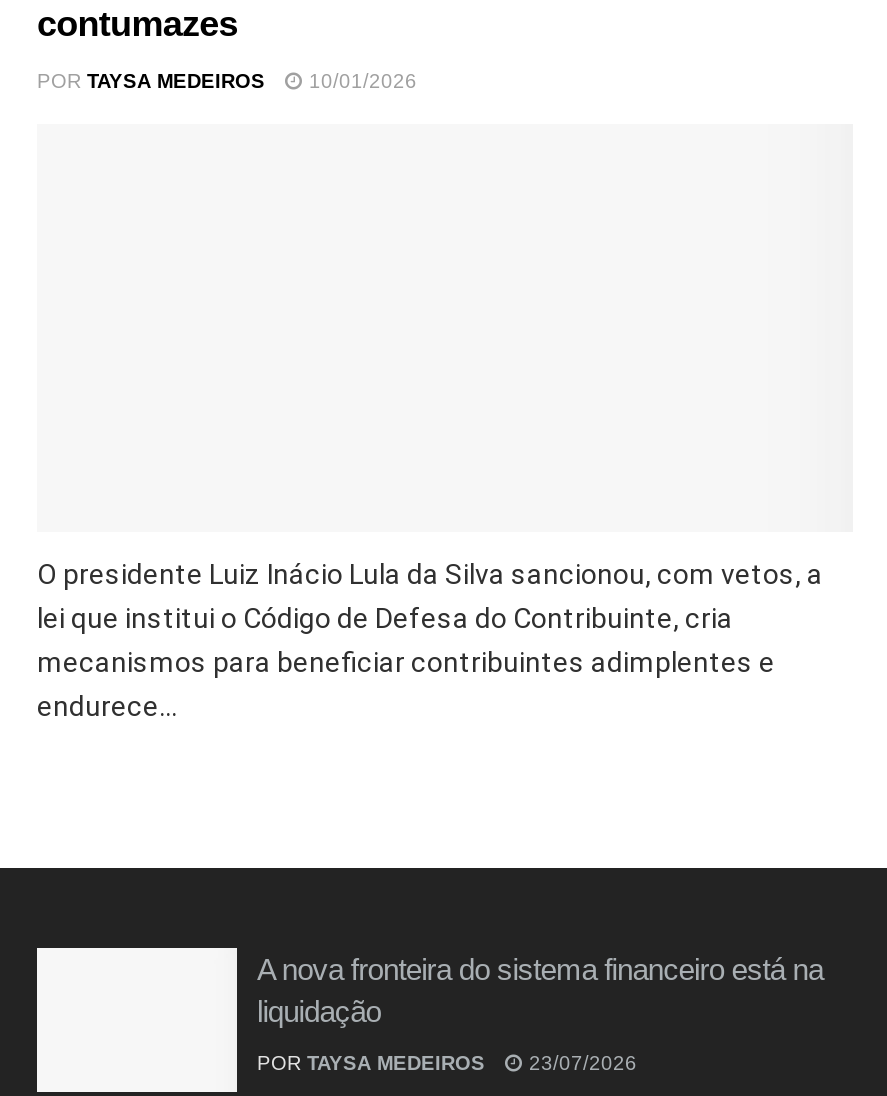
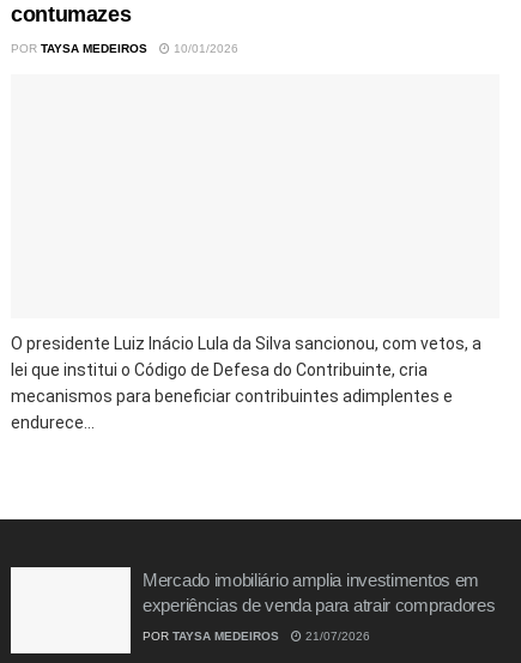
[257,953,823,1029] A nova fronteira do sistema financeiro está na | liquidação -> [143,570,495,615] Mercado imobiliário amplia investimentos em | experiências de venda para atrair compradores
[257,1053,637,1075] POR TAYSA MEDEIROS 23/07/2026 -> [143,630,370,643] POR TAYSA MEDEIROS 21/07/2026

